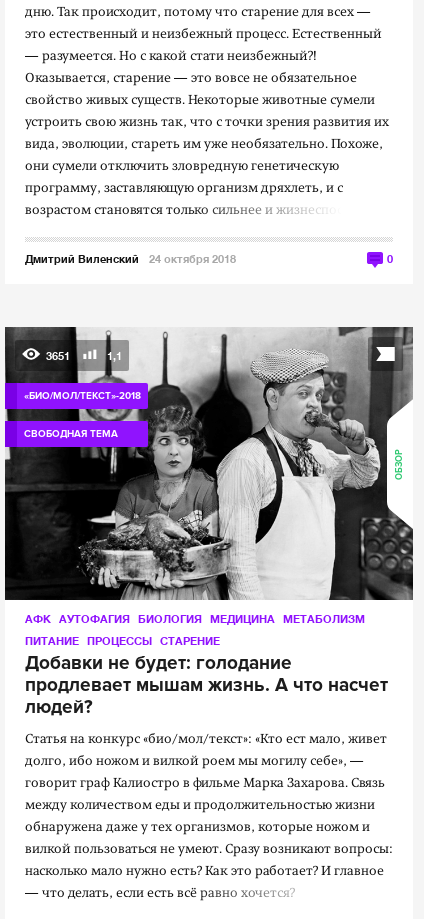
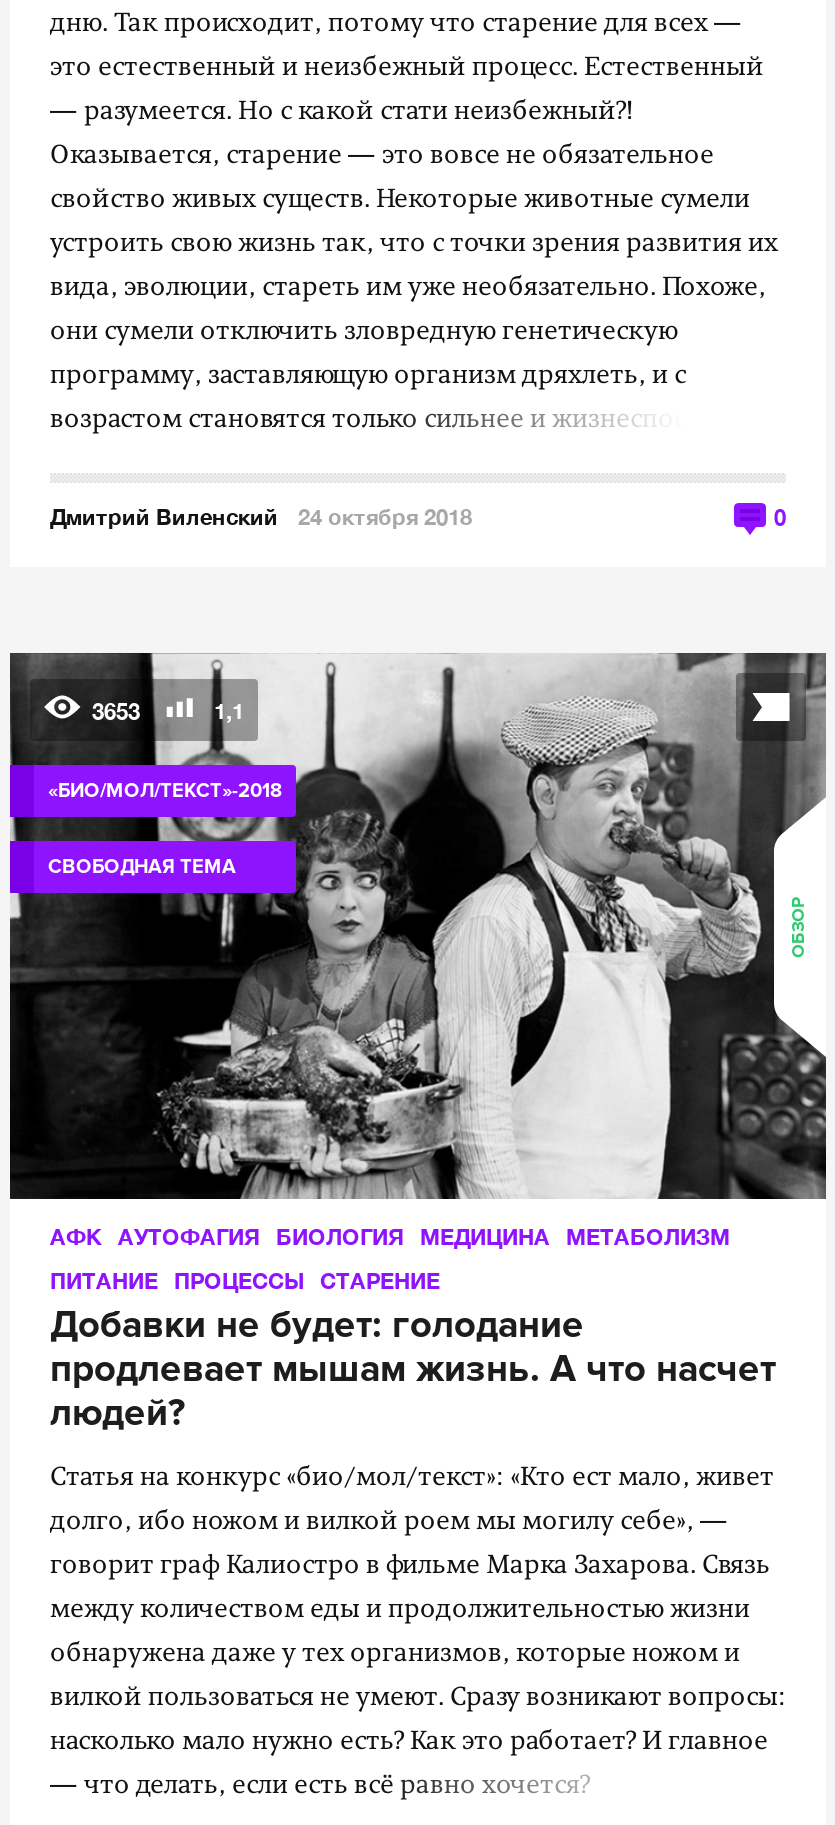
[46,349,70,362] 3651 -> [92,697,140,723] 3653

